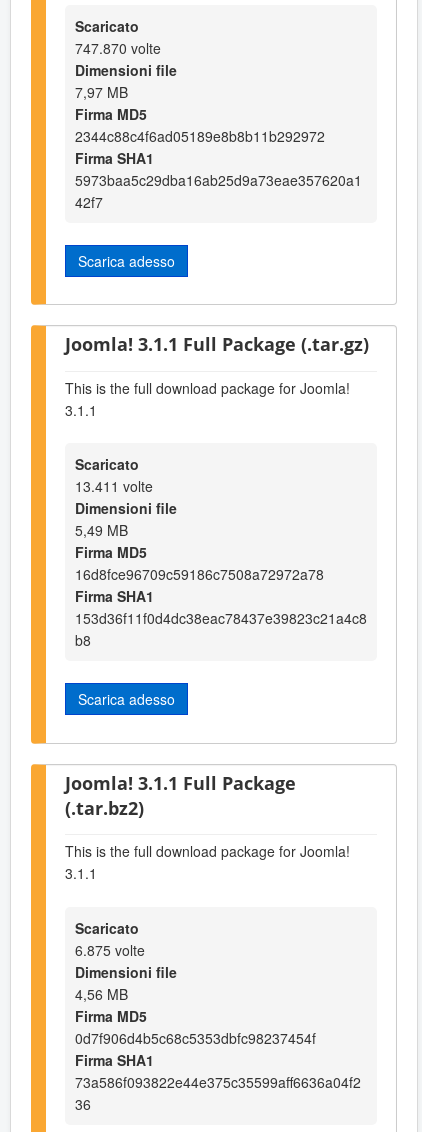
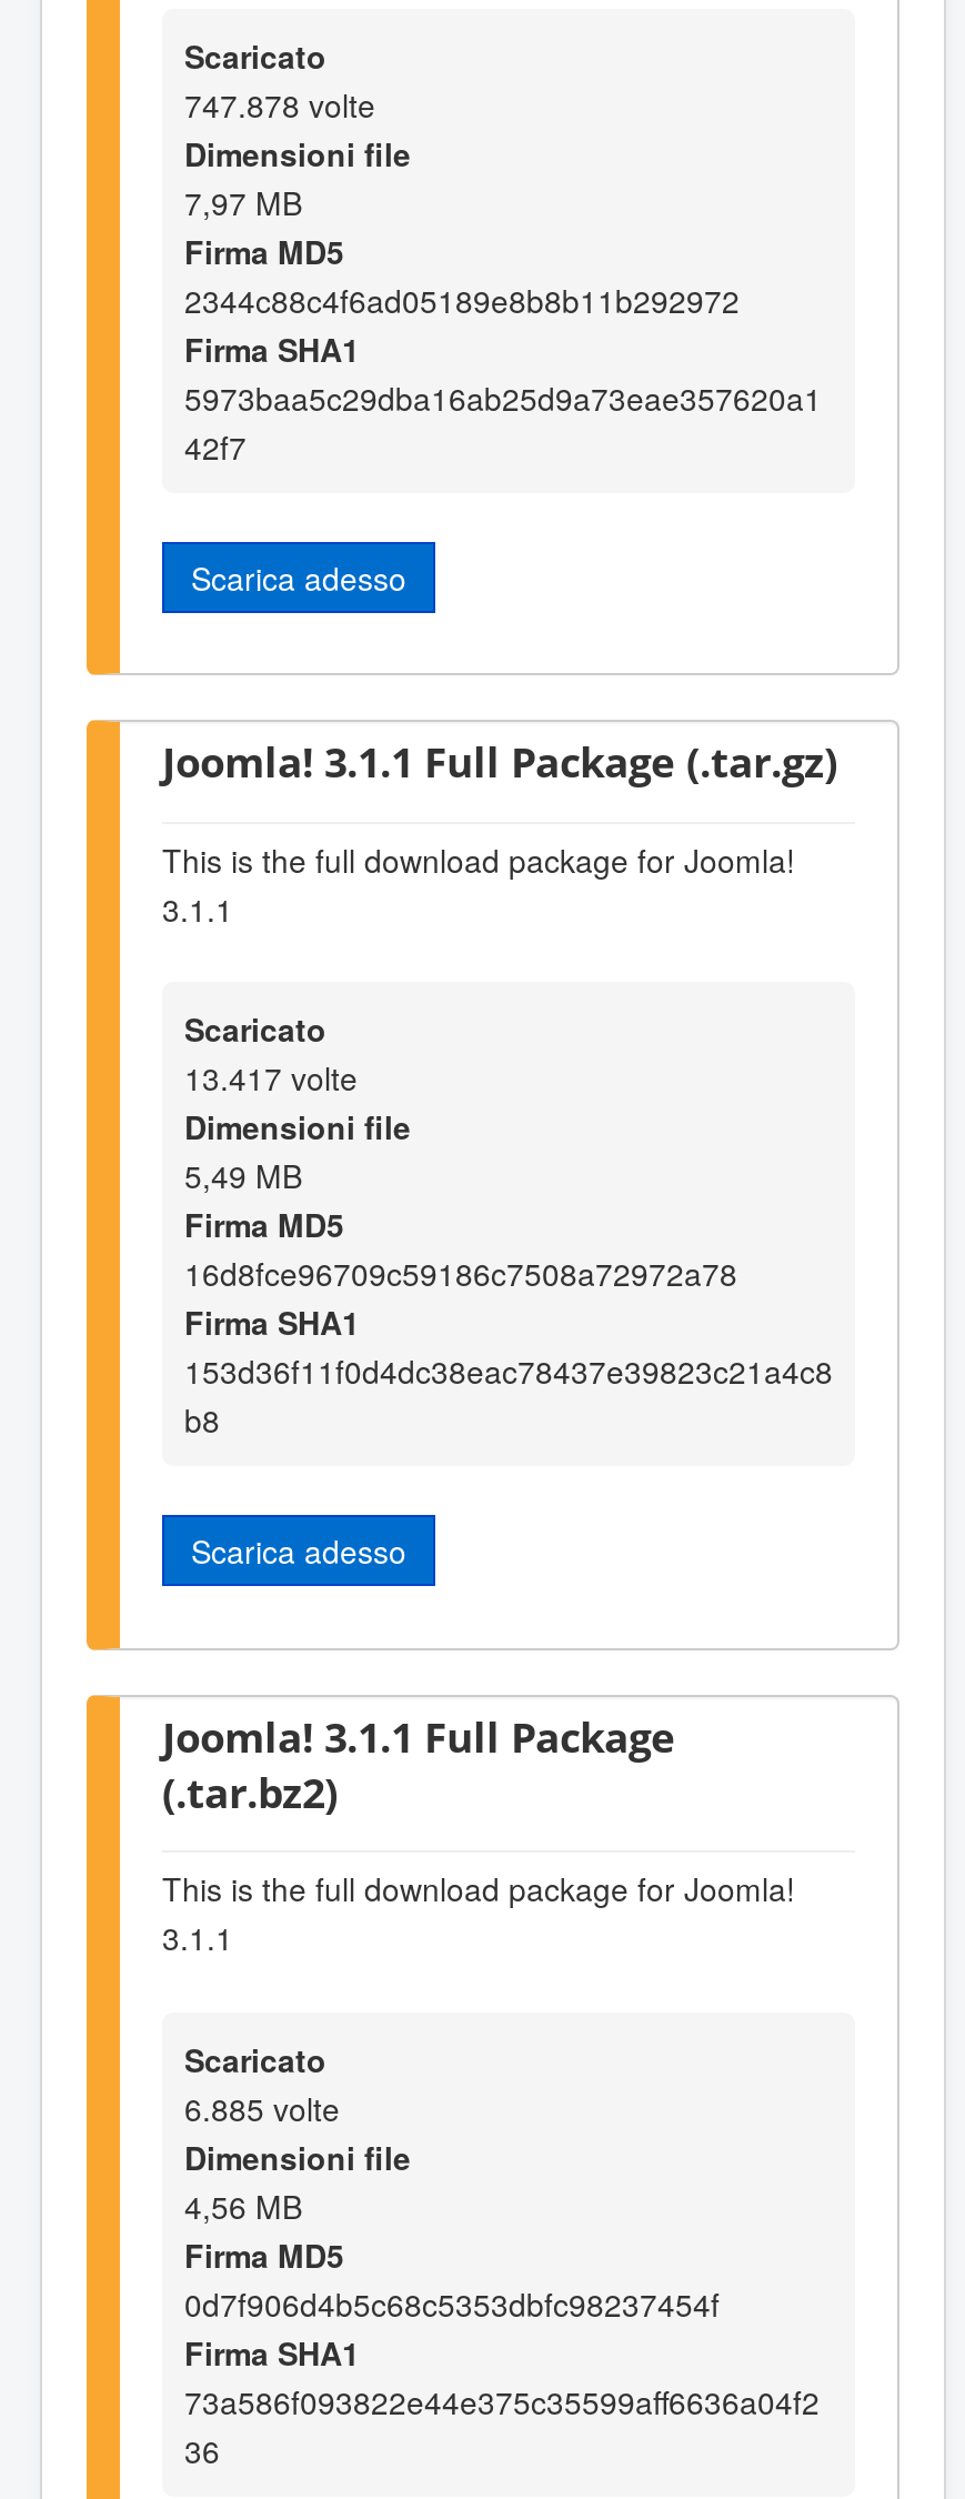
[75,38,161,58] 747.870 volte -> [184,82,375,126] 747.878 volte
[75,476,153,496] 13.411 volte -> [184,1056,358,1100] 13.417 volte
[75,939,145,959] 6.875 volte -> [184,2085,340,2129] 6.885 volte

